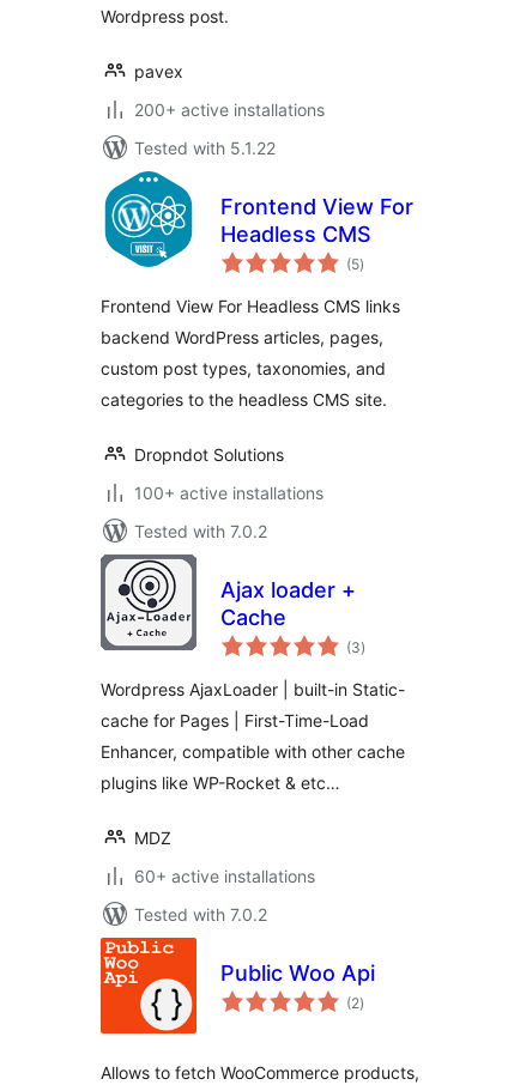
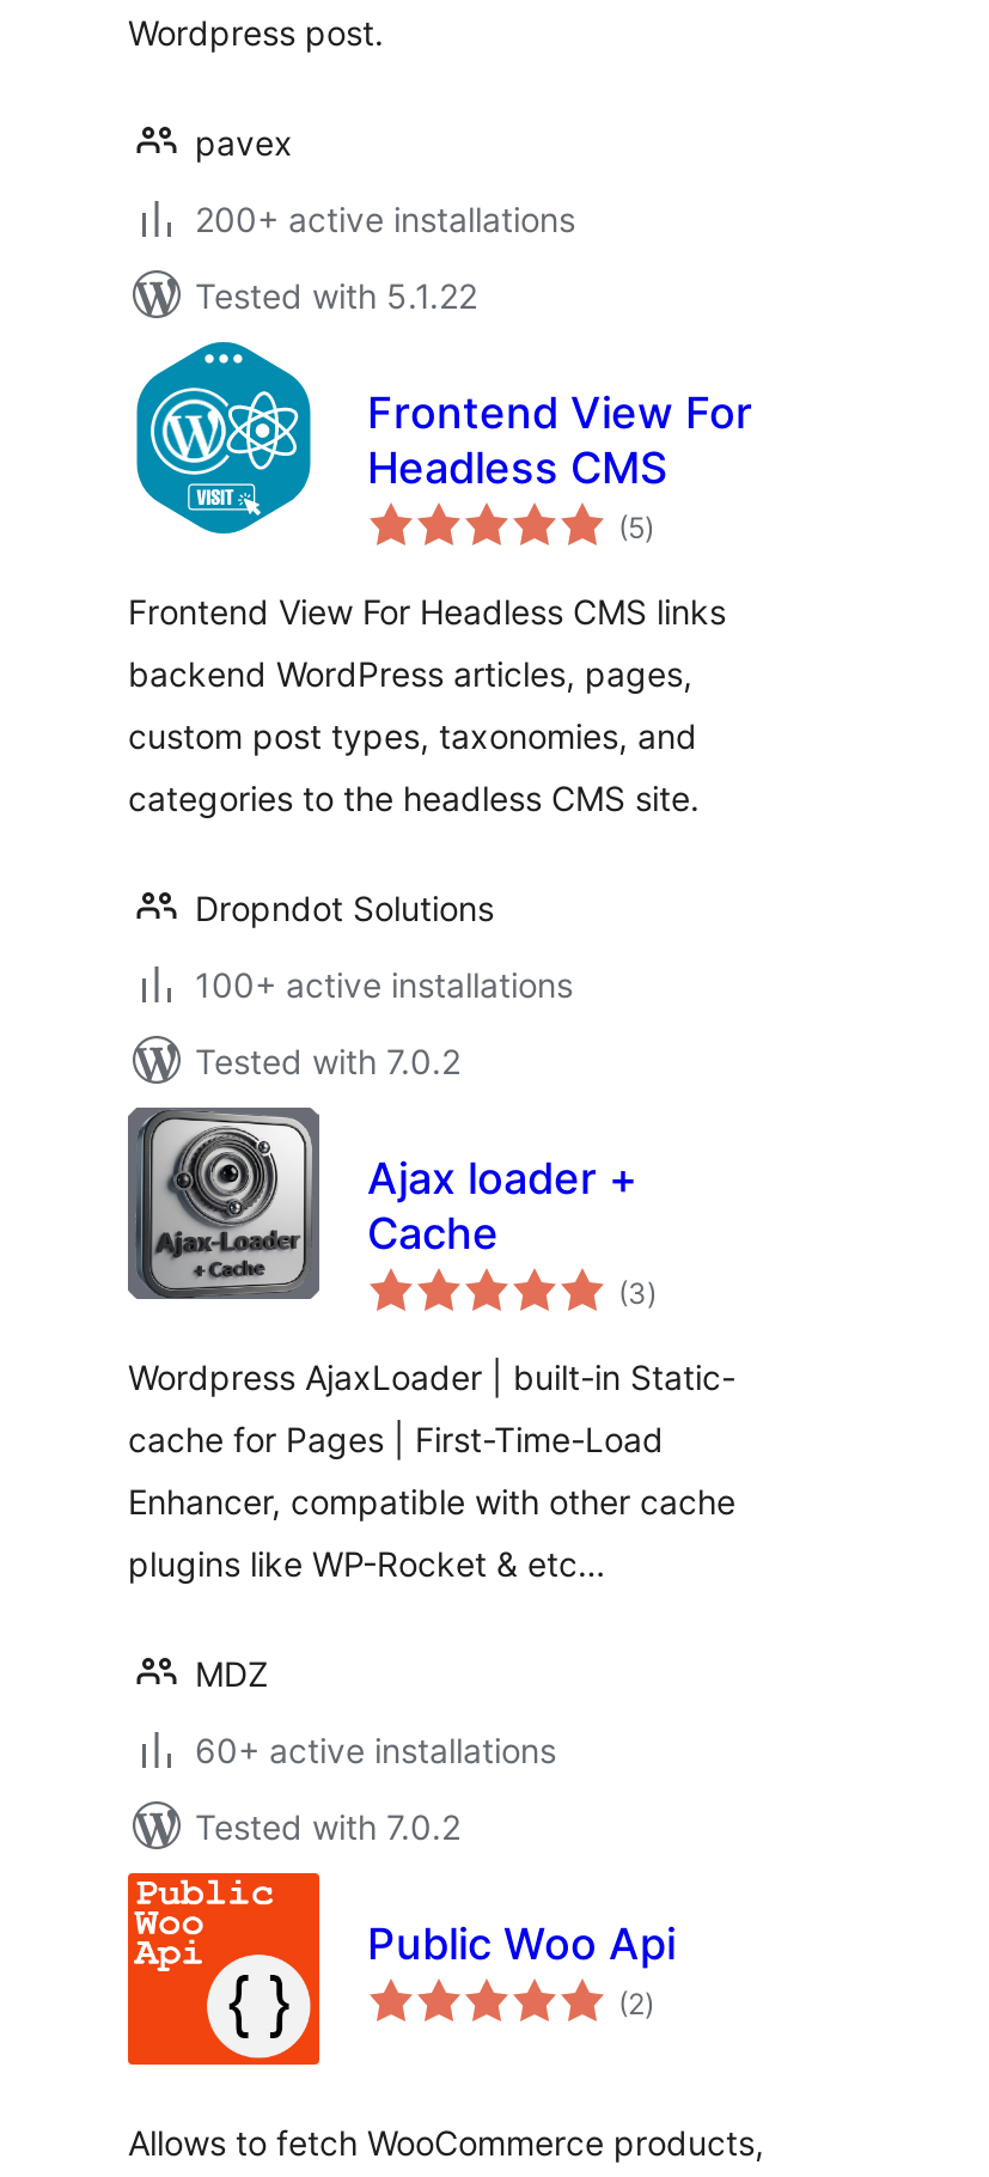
[104,558,193,650] [image] -> [135,1112,310,1297] [image]

